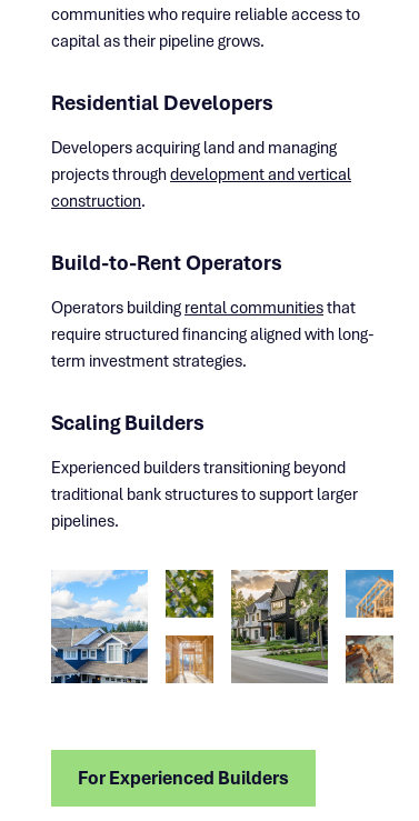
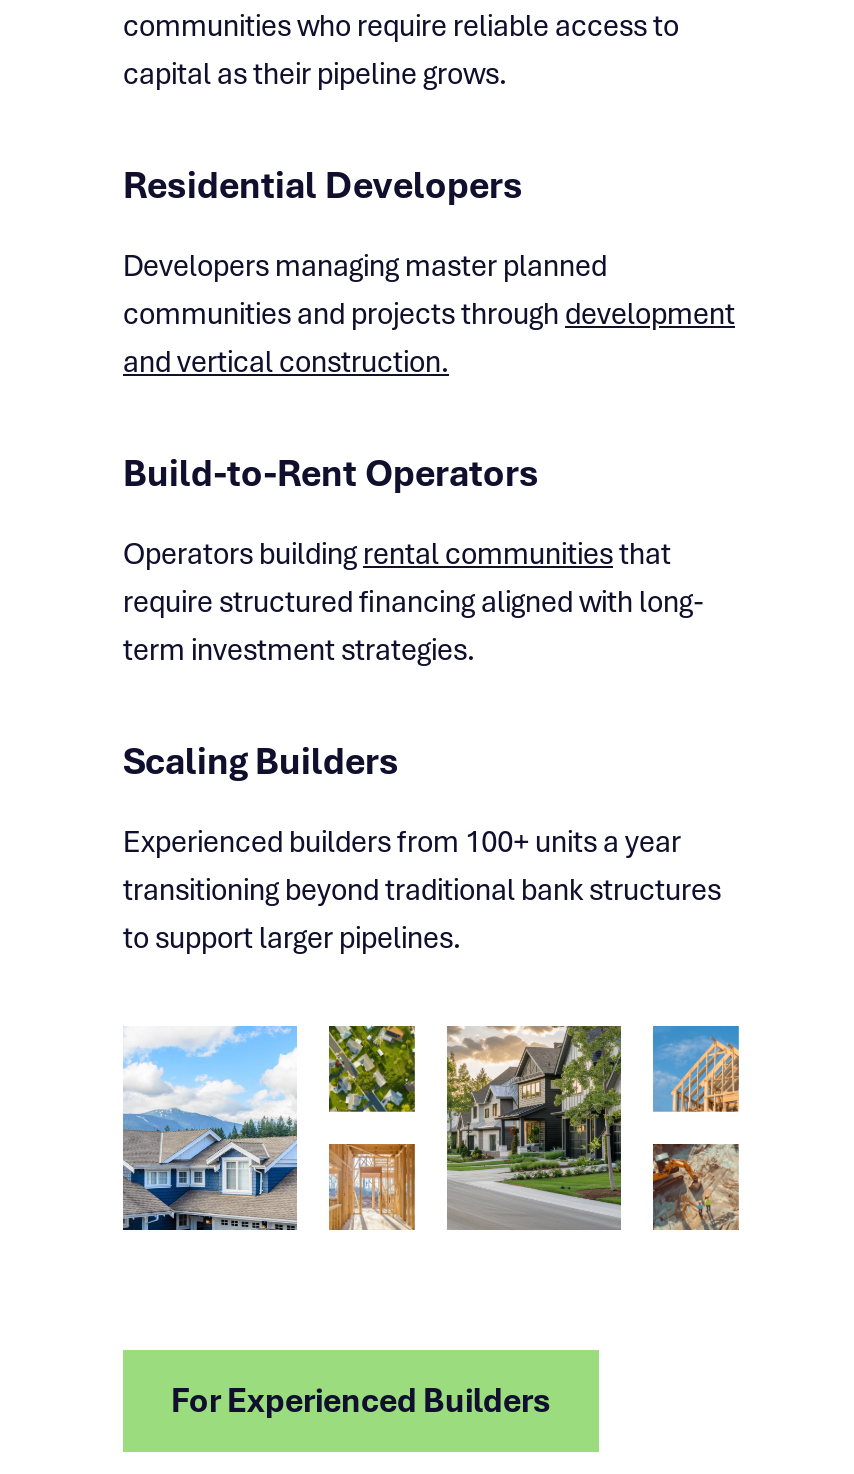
[51,137,351,212] Developers acquiring land and managing | projects through development and vertical | construction. -> [123,246,735,382] Developers managing master planned | communities and projects through development | and vertical construction.
[51,457,358,532] Experienced builders transitioning beyond | traditional bank structures to support larger | pipelines. -> [123,822,721,958] Experienced builders from 100+ units a year | transitioning beyond traditional bank structures | to support larger pipelines.

